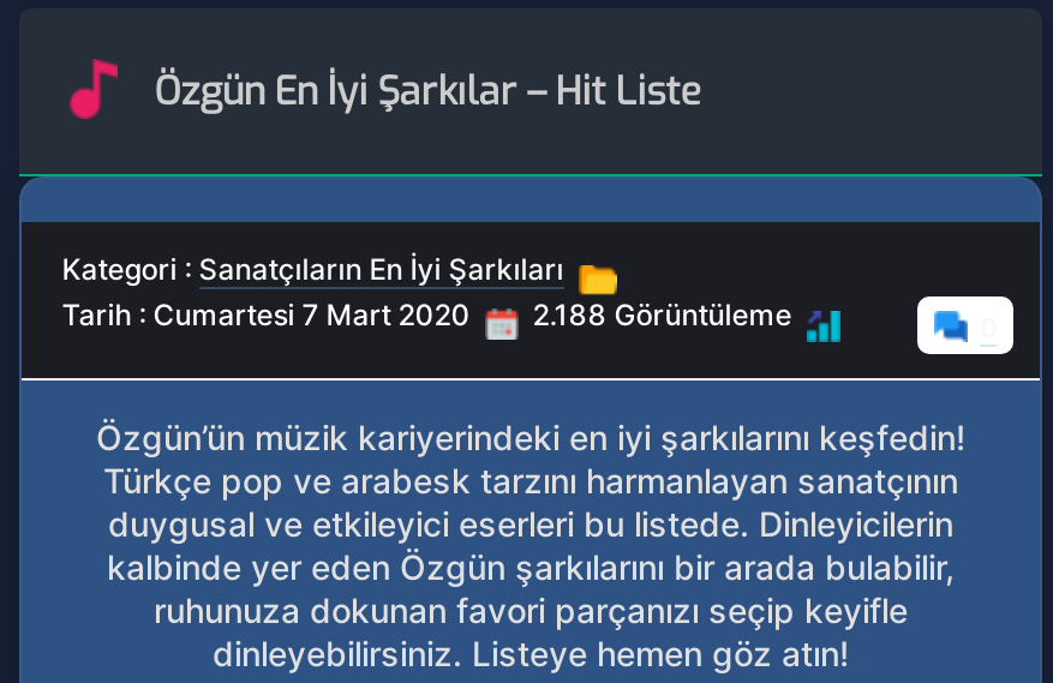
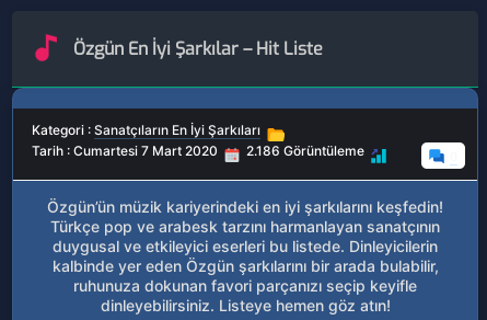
[62,296,792,332] Tarih : Cumartesi 7 Mart 2020 2.188 Görüntüleme -> [31,142,364,159] Tarih : Cumartesi 7 Mart 2020 2.186 Görüntüleme

